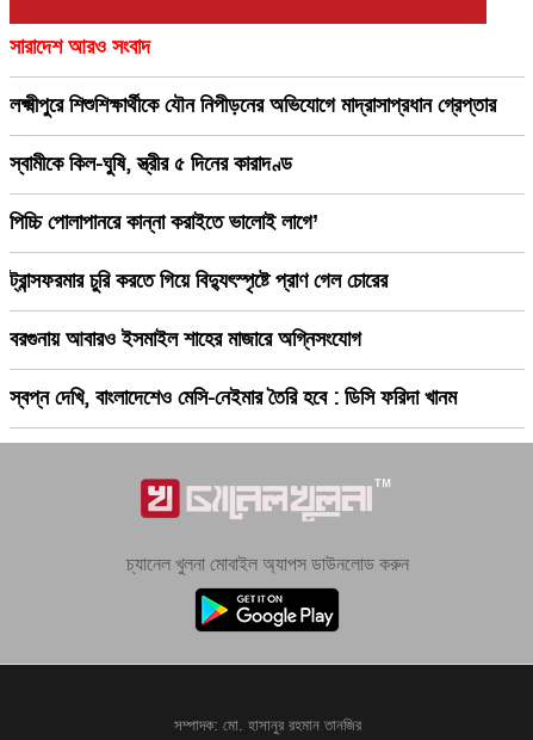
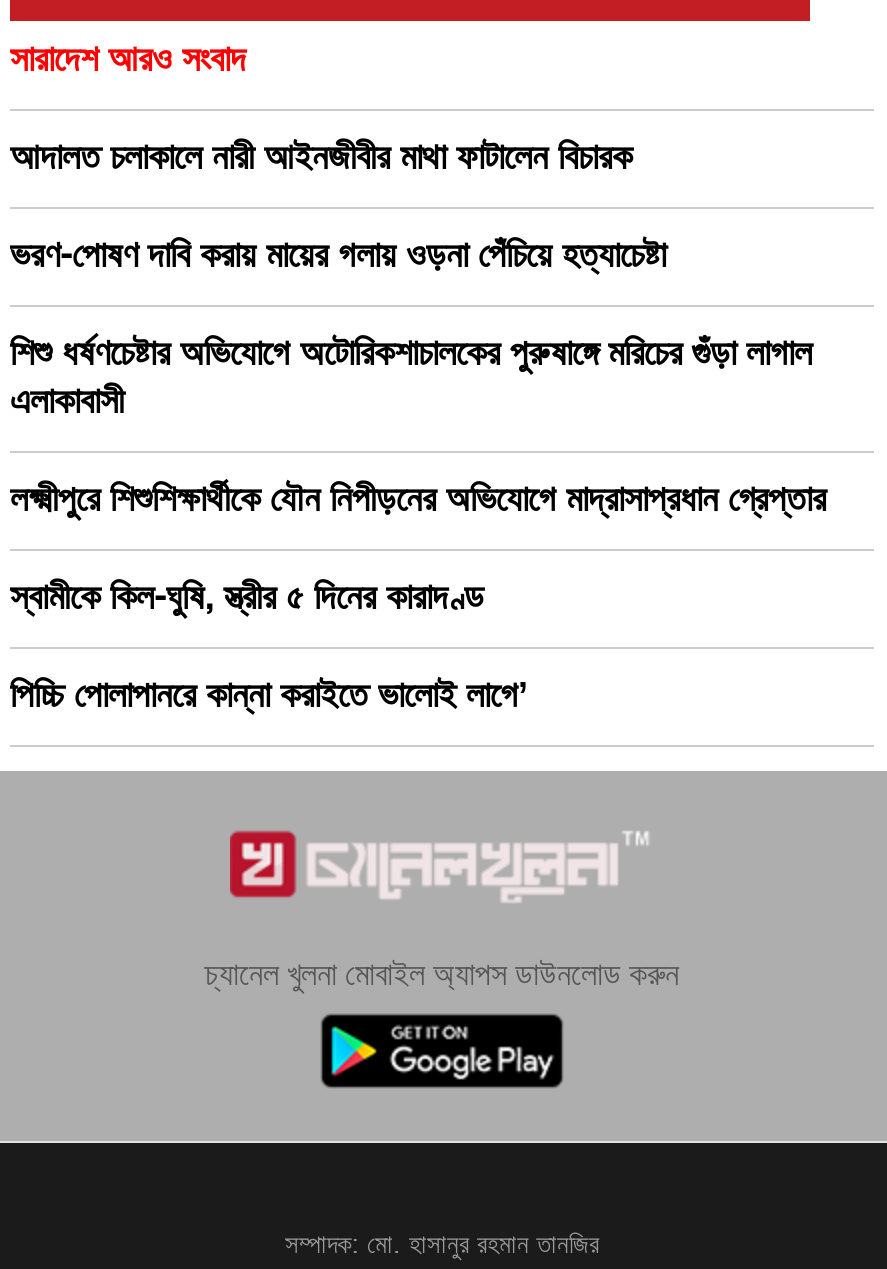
none -> [10,133,812,427] আদালত চলাকালে নারী আইনজীবীর মাথা ফাটালেন বিচারক | ভরণ-পোষণ দাবি করায় মায়ের গলায় ওড়না পেঁচিয়ে হত্যাচেষ্টা | শিশু ধর্ষণচেষ্টার অভিযোগে অটোরিকশাচালকের পুরুষাঙ্গে মরিচের গুঁড়া লাগাল | এলাকাবাসী
moved [10,91,496,238] -> [10,475,826,721]: লক্ষ্মীপুরে শিশুশিক্ষার্থীকে যৌন নিপীড়নের অভিযোগে মাদ্রাসাপ্রধান গ্রেপ্তার | স্বামীকে কিল-ঘুষি, স্ত্রীর ৫ দিনের কারাদণ্ড | পিচ্চি পোলাপানরে কান্না করাইতে ভালোই লাগে’
[10,266,457,413] ট্রান্সফরমার চুরি করতে গিয়ে বিদ্যুৎস্পৃষ্টে প্রাণ গেল চোরের | বরগুনায় আবারও ইসমাইল শাহের মাজারে অগ্নিসংযোগ | স্বপ্ন দেখি, বাংলাদেশেও মেসি-নেইমার তৈরি হবে : ডিসি ফরিদা খানম -> none

